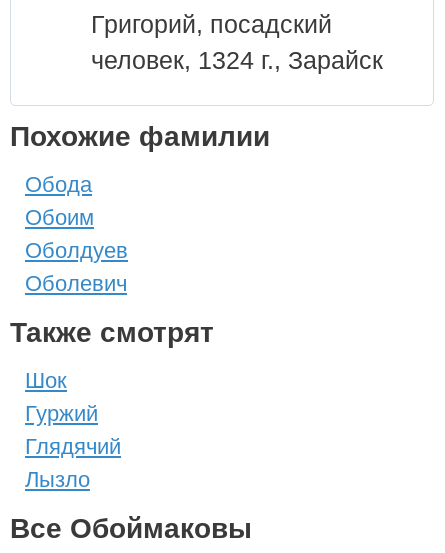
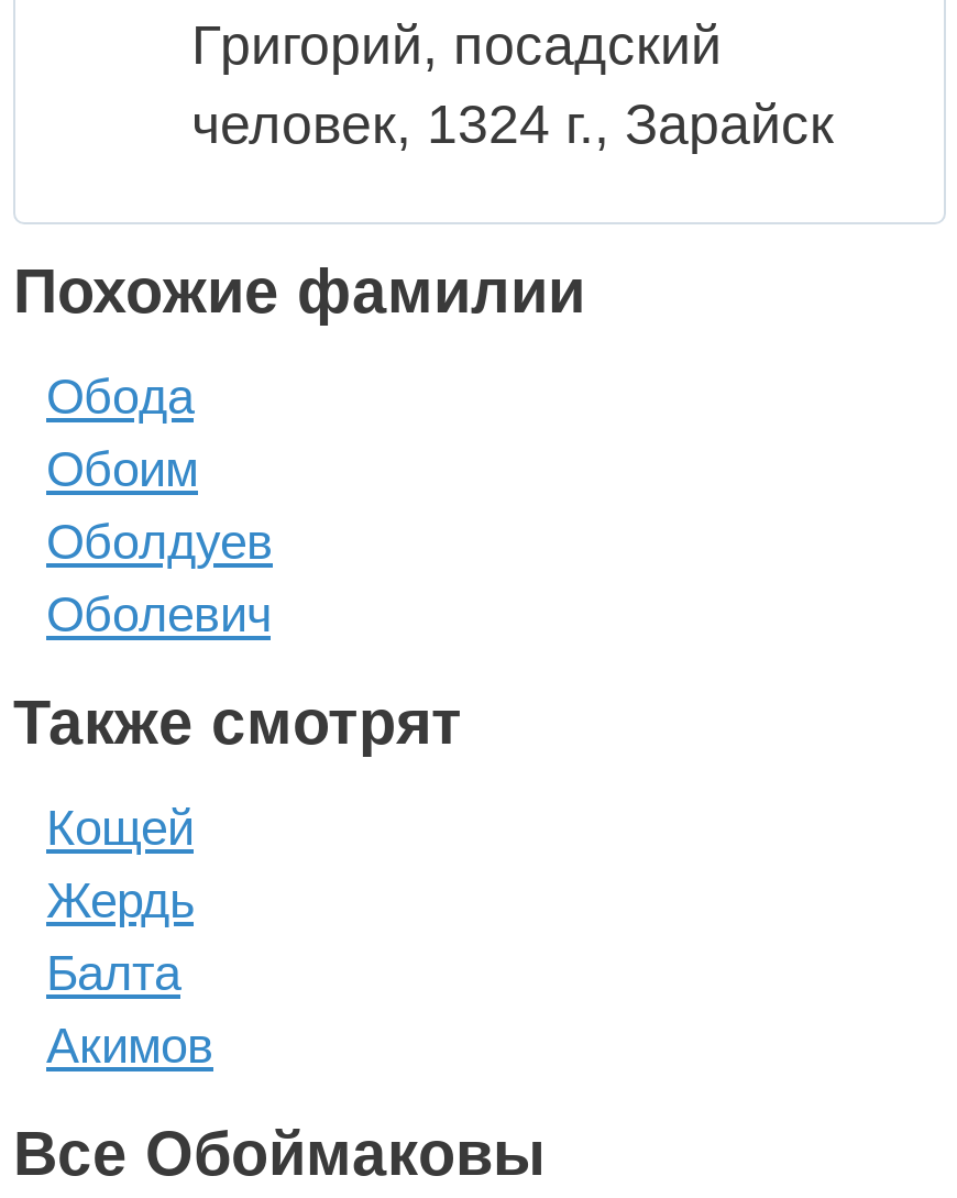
[25,368,121,492] Шок | Гуржий | Глядячий | Лызло -> [46,802,213,1075] Кощей | Жердь | Балта | Акимов

